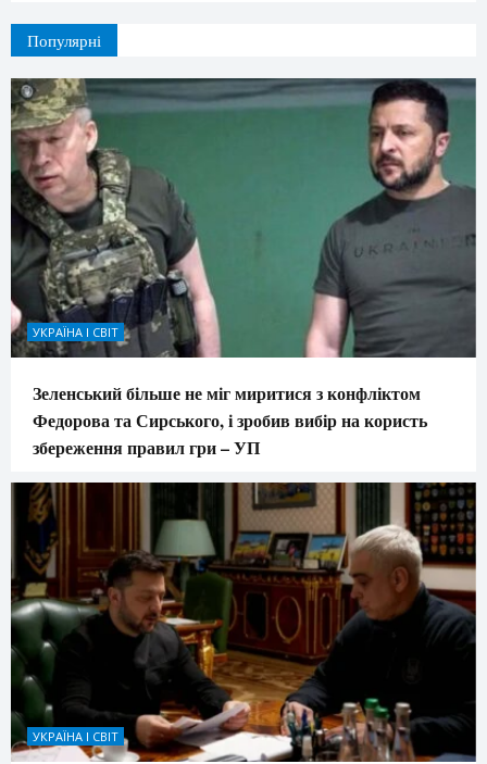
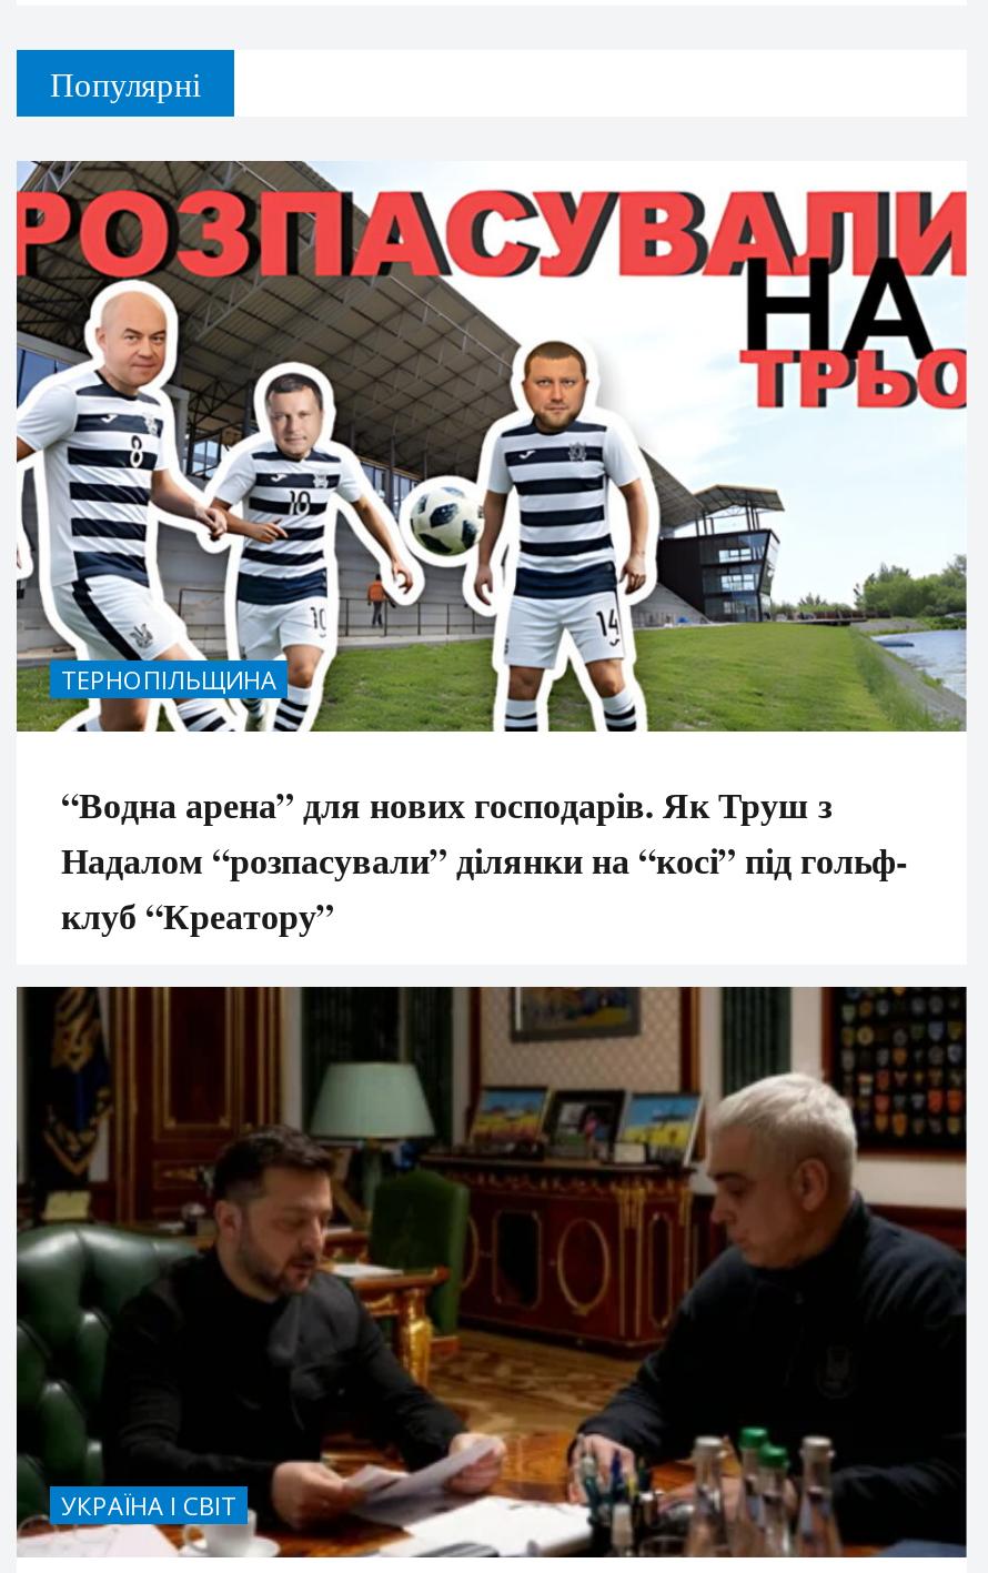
[10,77,477,359] [image] | УКРАЇНА І СВІТ -> [14,161,969,734] [image] | ТЕРНОПІЛЬЩИНА
[33,380,427,460] Зеленський більше не міг миритися з конфліктом | Федорова та Сирського, і зробив вибір на користь | збереження правил гри – УП -> [61,778,907,940] “Водна арена” для нових господарів. Як Труш з | Надалом “розпасували” ділянки на “косі” під гольф- | клуб “Креатору”

